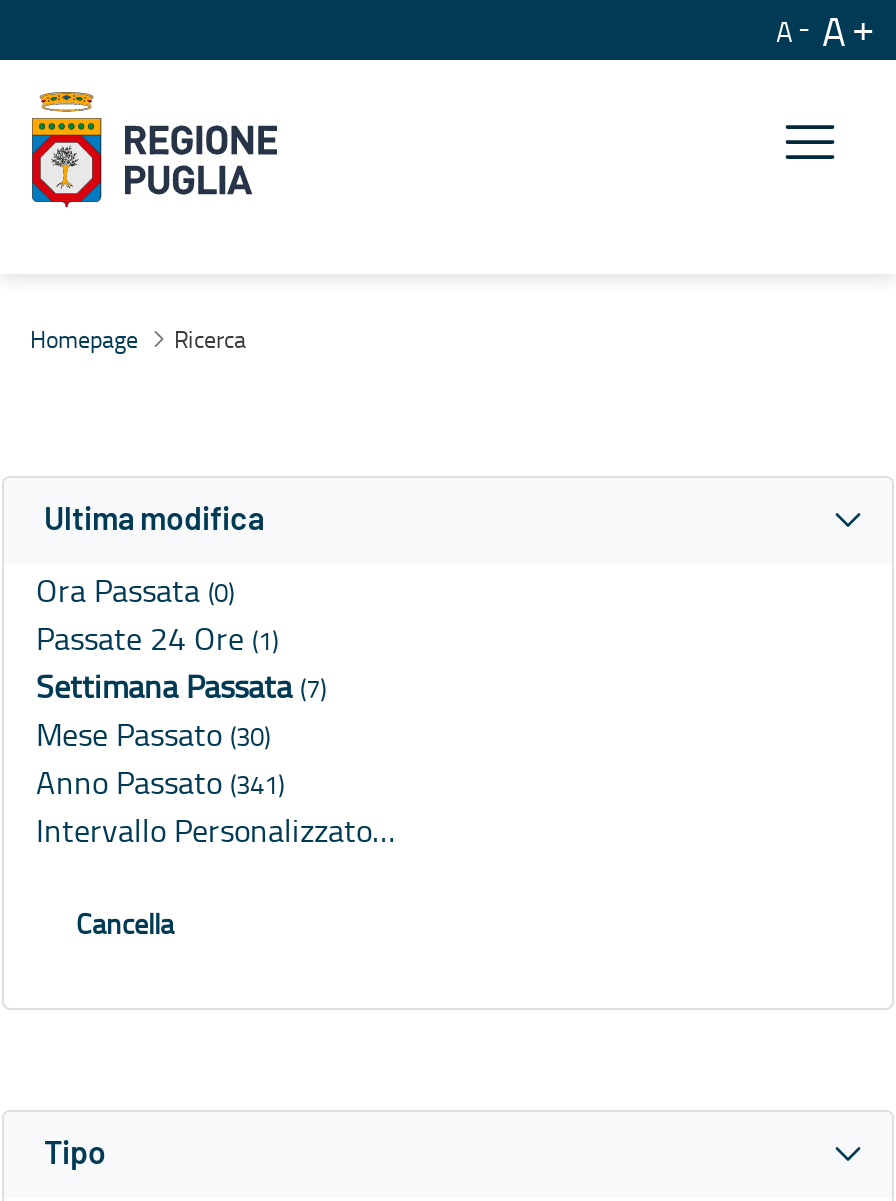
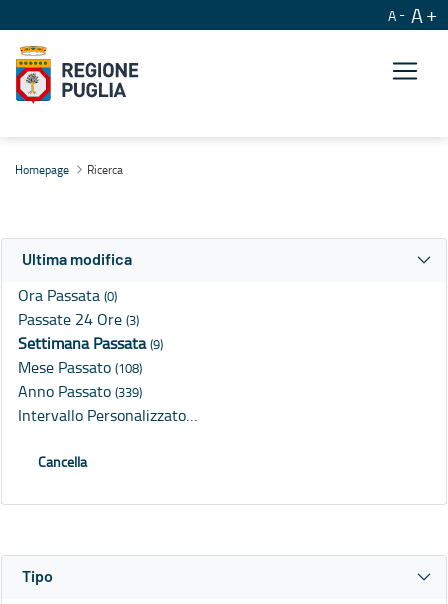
[36,617,278,661] Passate 24 Ore (1) -> [18,308,139,330] Passate 24 Ore (3)
[36,665,326,709] Settimana Passata (7) -> [18,332,163,354] Settimana Passata (9)
[36,713,270,757] Mese Passato (30) -> [18,356,142,378] Mese Passato (108)
[36,761,284,805] Anno Passato (341) -> [18,380,142,402] Anno Passato (339)

